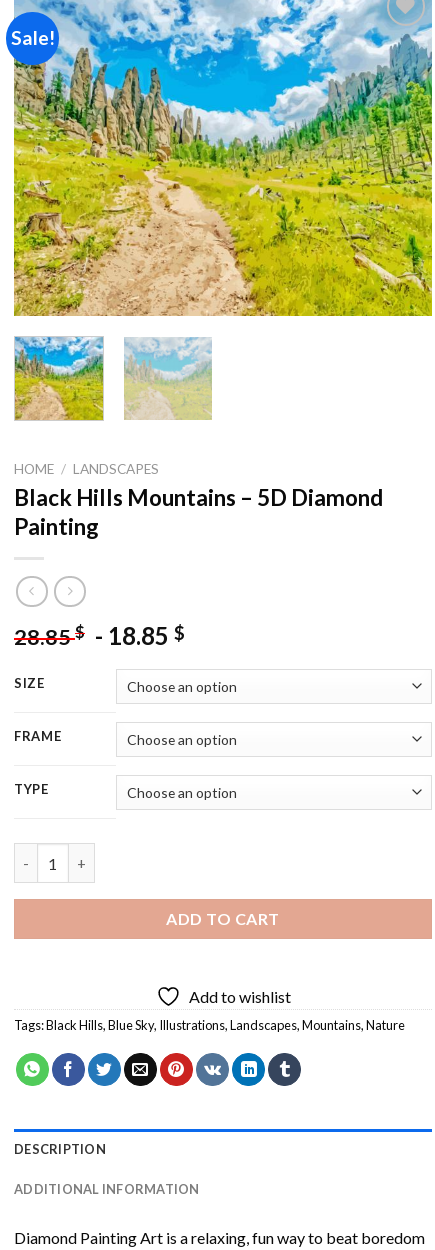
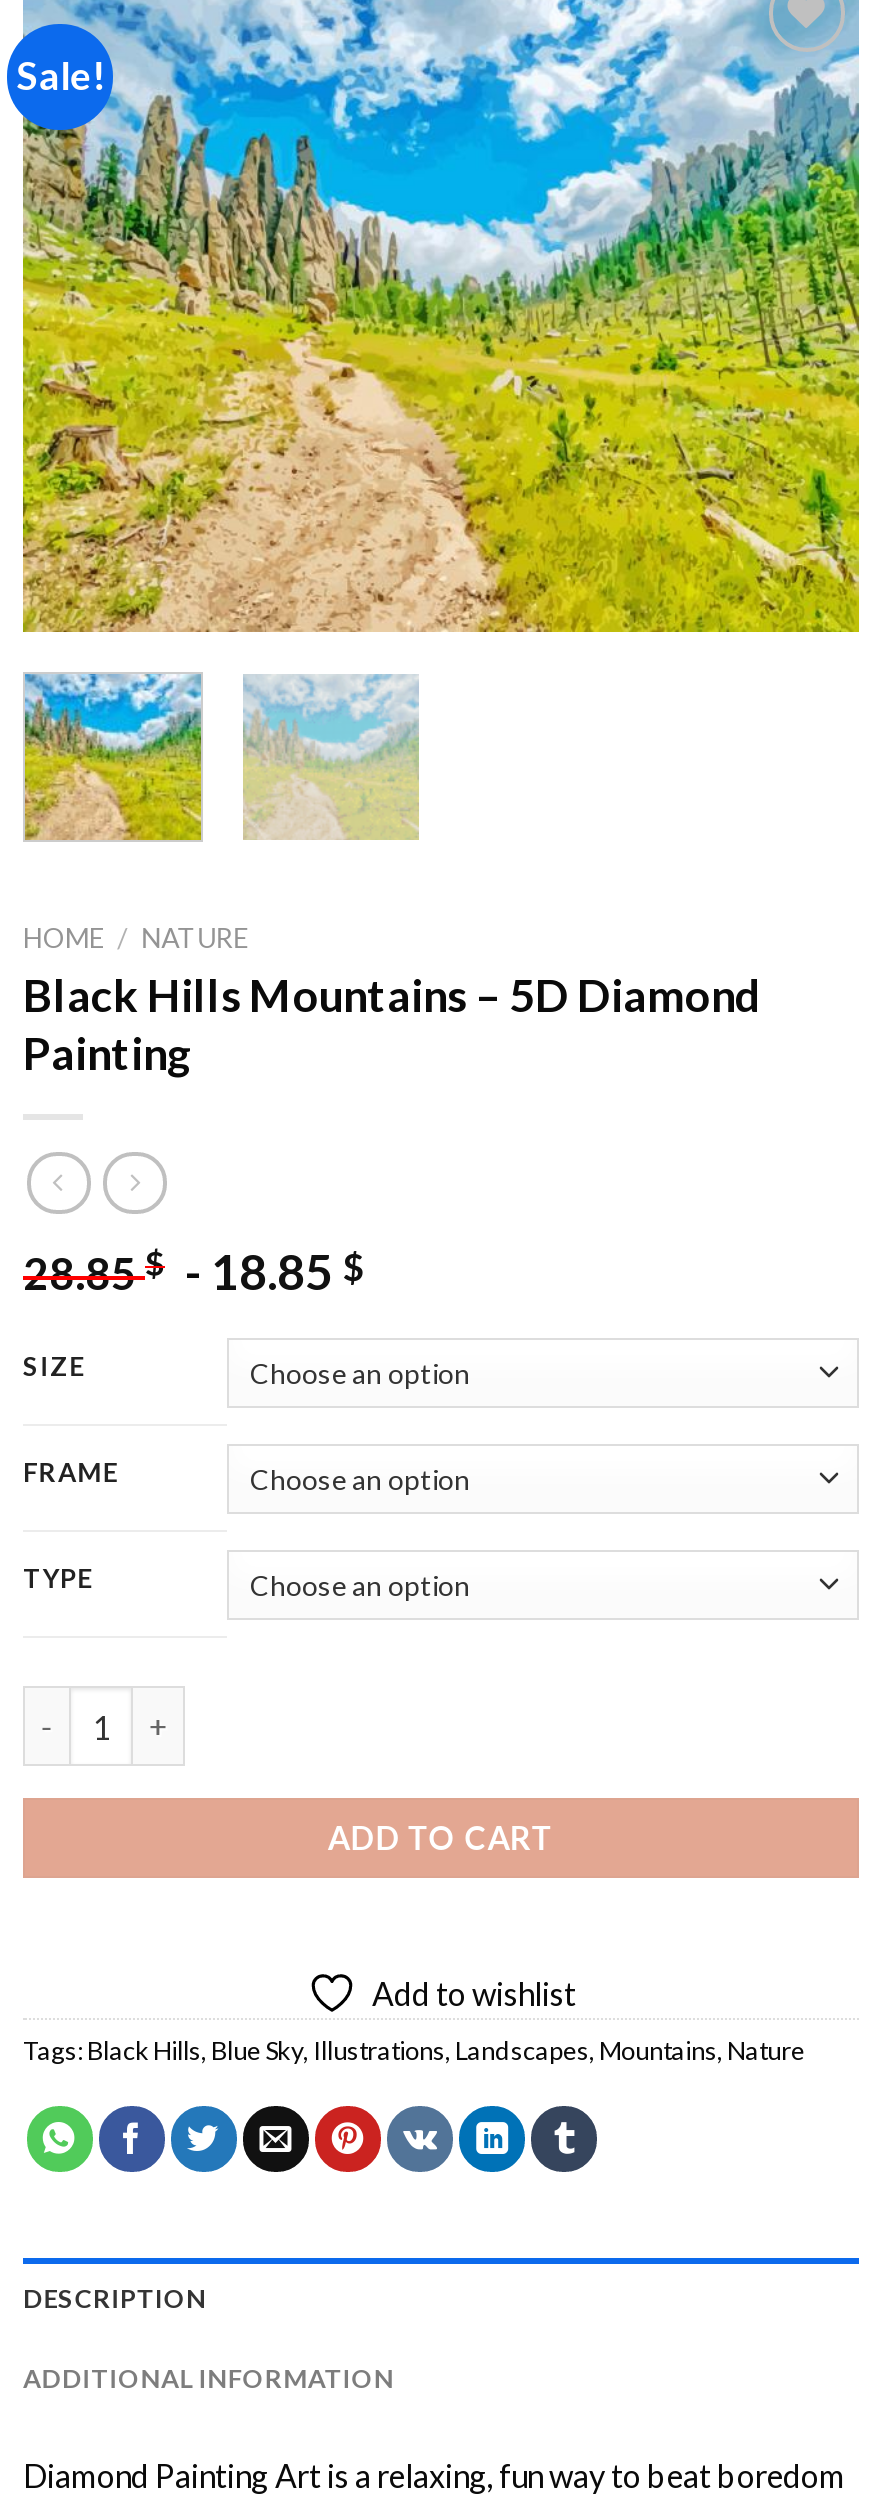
[14,461,159,477] HOME / LANDSCAPES -> [23,921,247,953] HOME / NATURE

